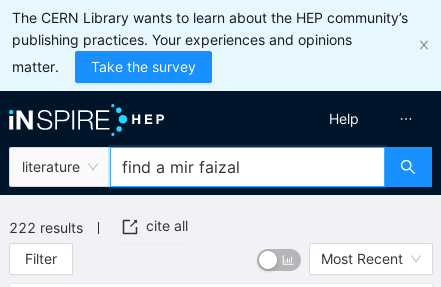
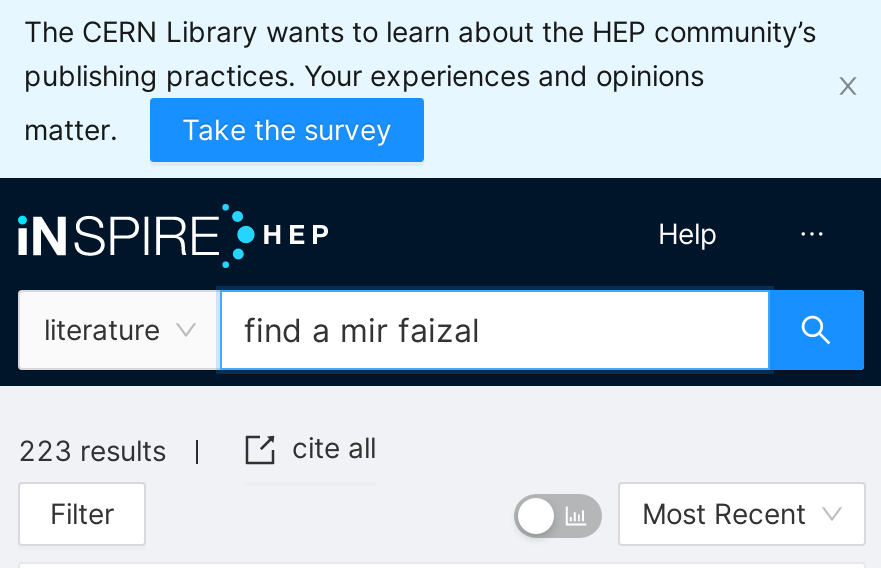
[9,218,83,235] 222 results -> [18,433,166,467] 223 results

